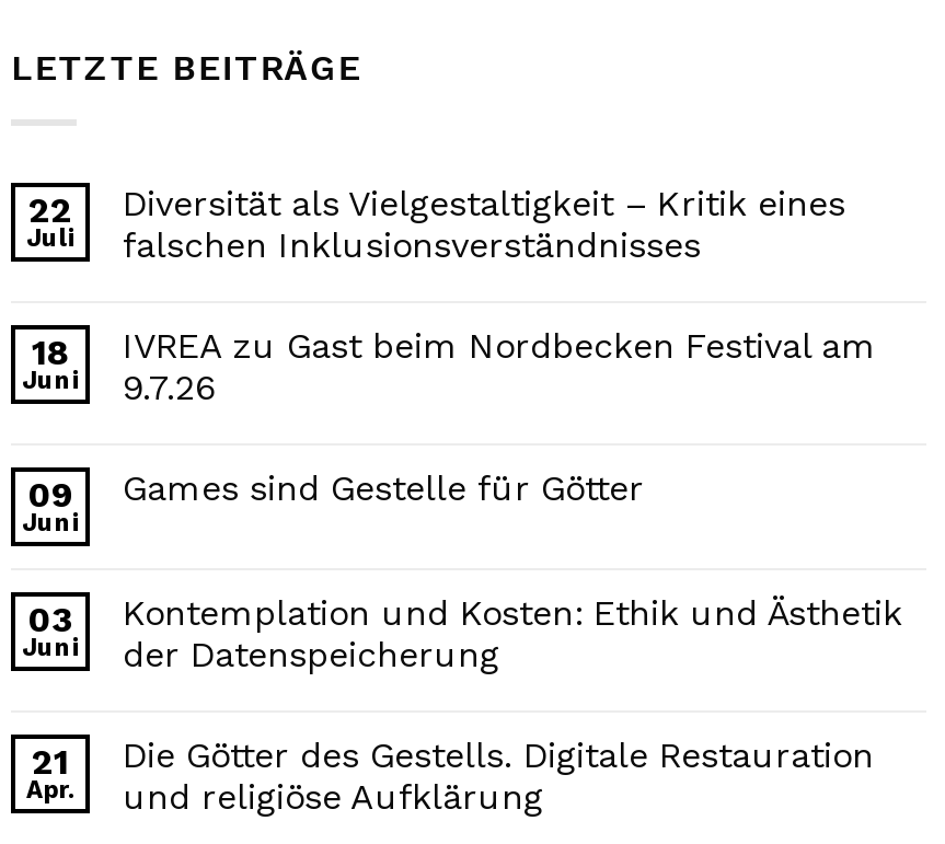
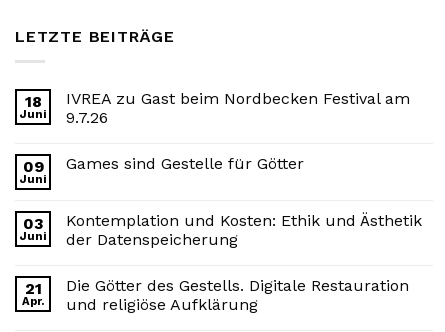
[26,189,74,252] 22 | Juli -> none
[123,182,845,265] Diversität als Vielgestaltigkeit – Kritik eines | falschen Inklusionsverständnisses -> none

